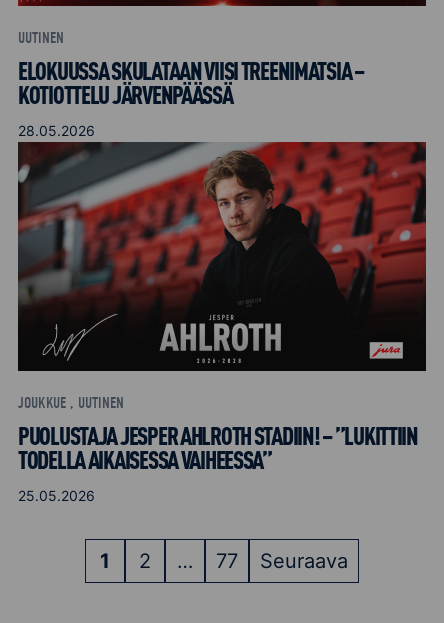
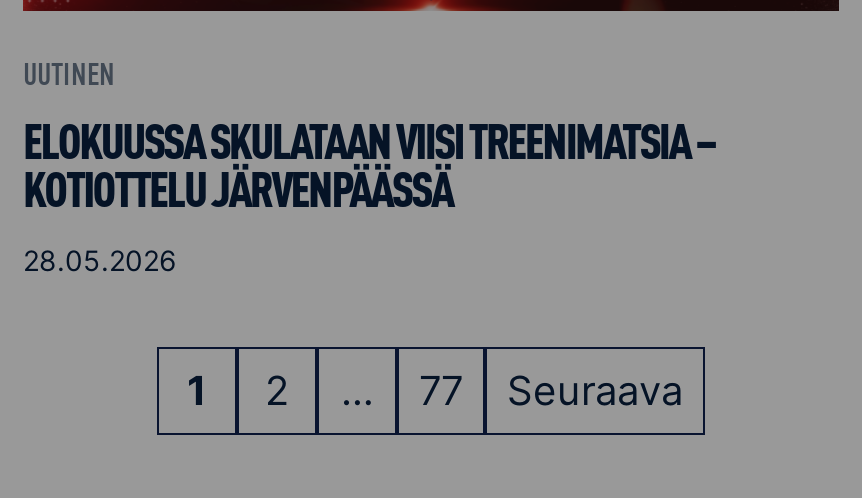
[17,141,427,504] [image] | JOUKKUE , UUTINEN | PUOLUSTAJA JESPER AHLROTH STADIIN! – ”LUKITTIIN | TODELLA AIKAISESSA VAIHEESSA” | 25.05.2026 -> none

